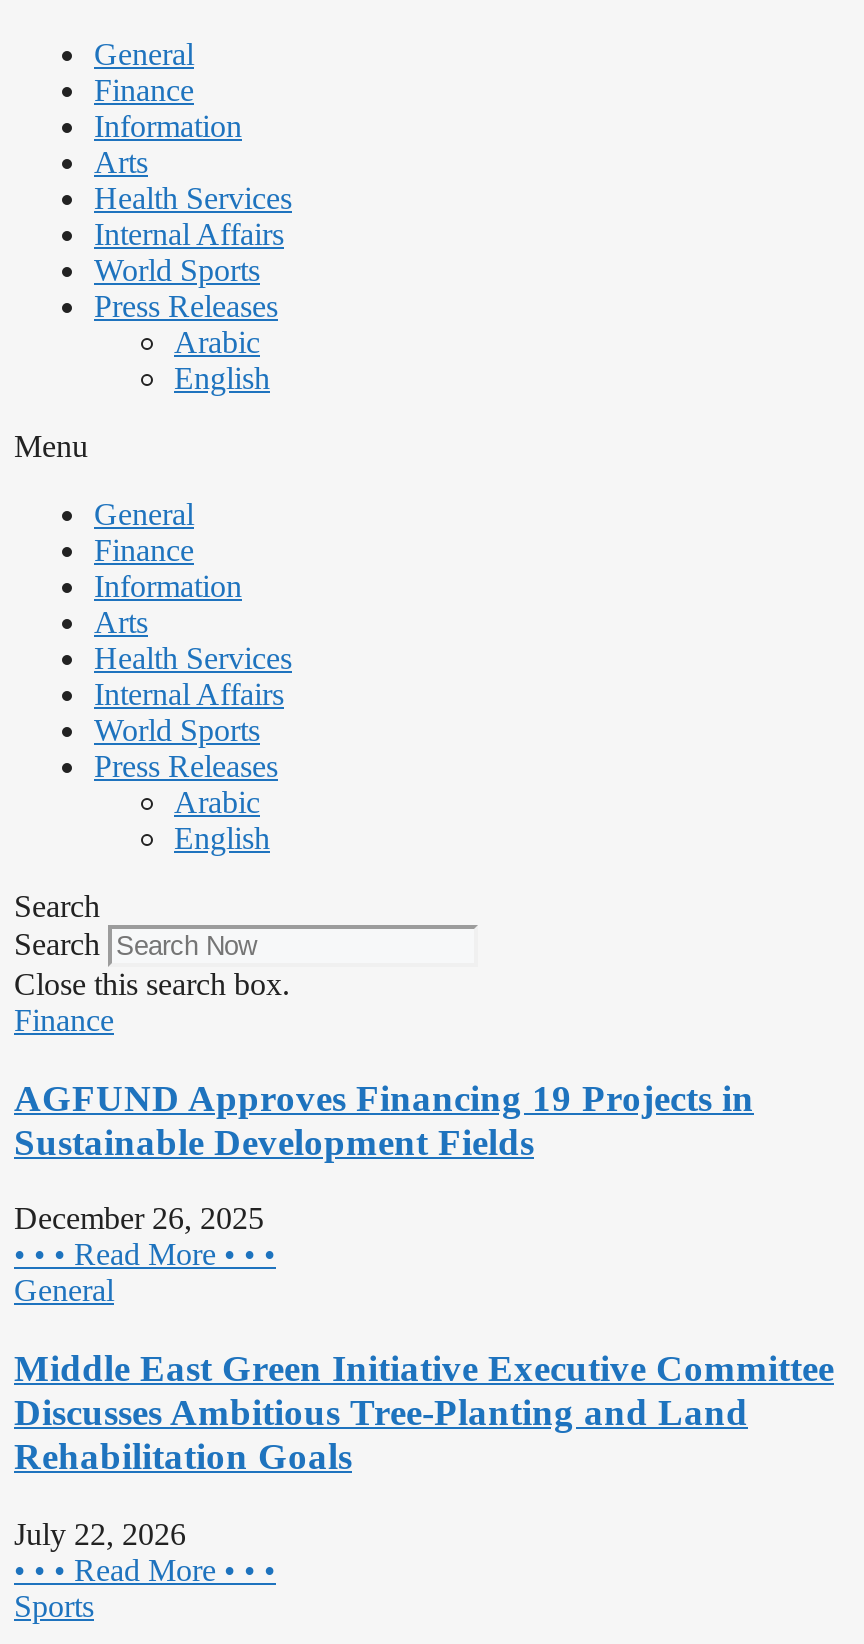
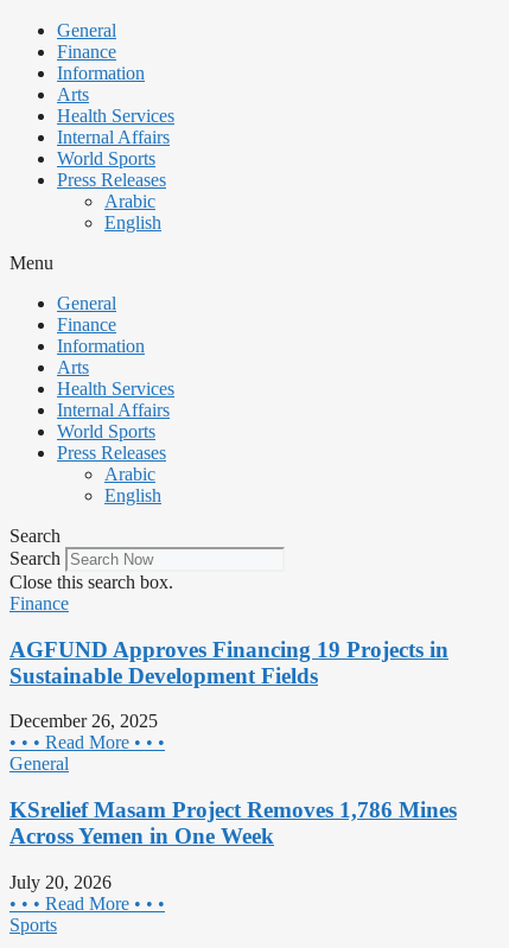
[14,1347,834,1477] Middle East Green Initiative Executive Committee | Discusses Ambitious Tree-Planting and Land | Rehabilitation Goals -> [9,798,457,849] KSrelief Masam Project Removes 1,786 Mines | Across Yemen in One Week
[14,1517,186,1551] July 22, 2026 -> [9,872,112,892] July 20, 2026

